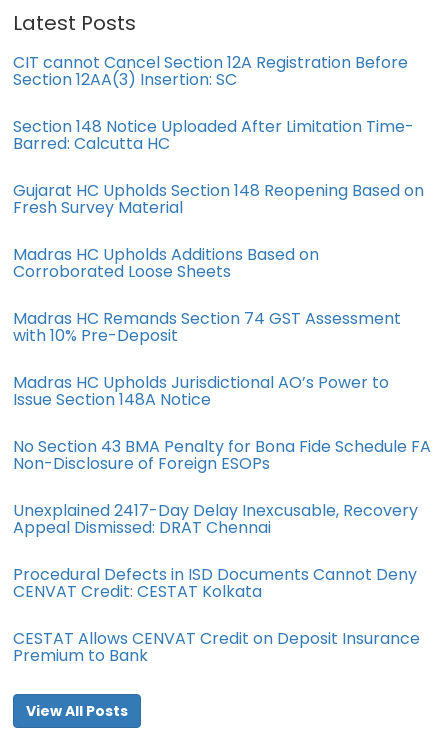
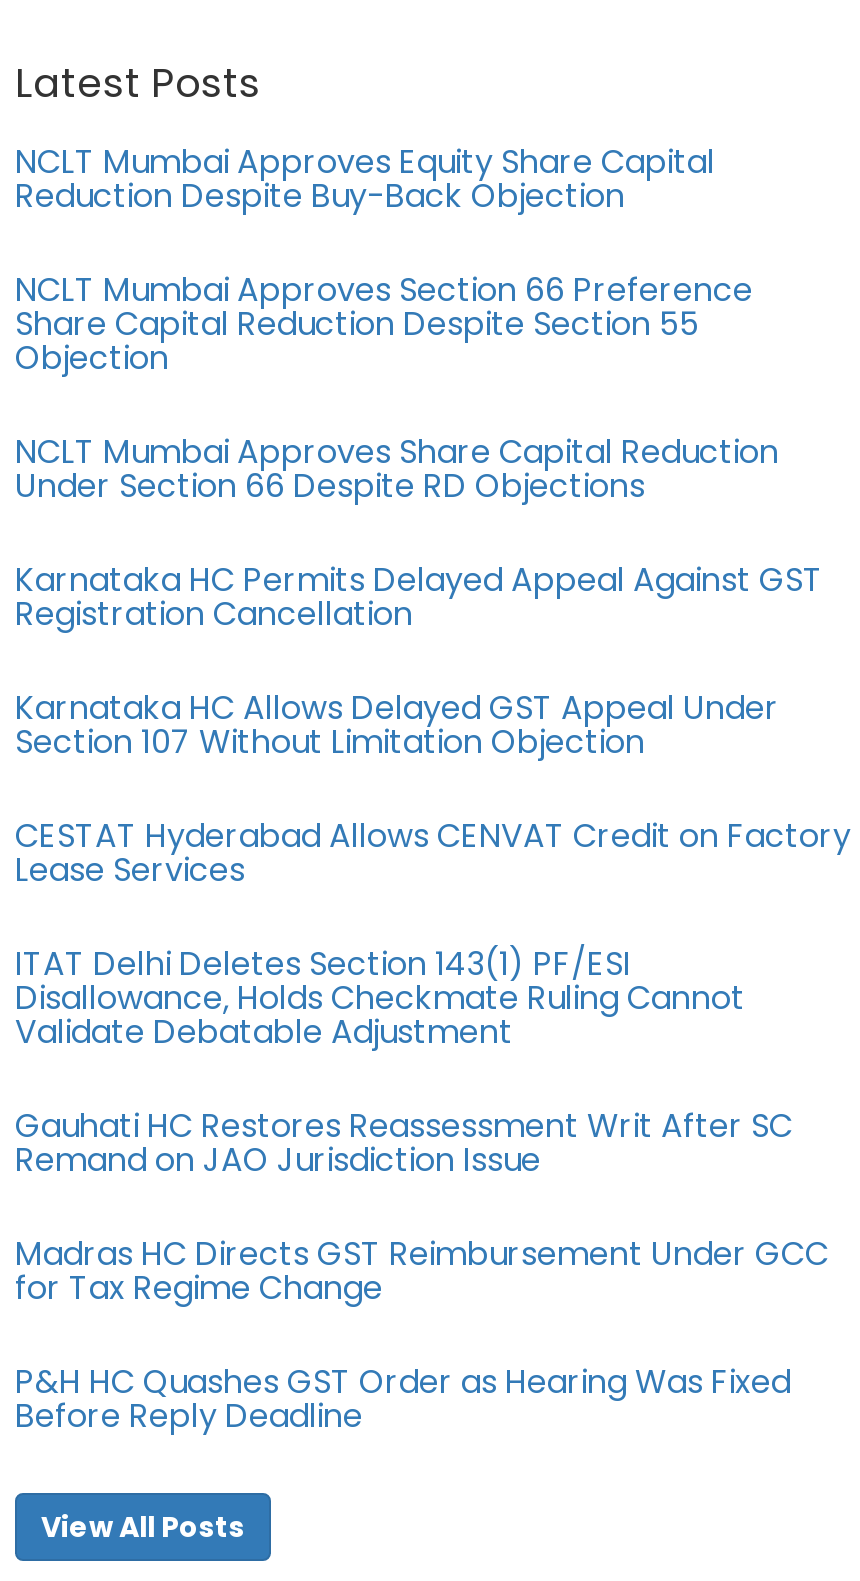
[13,51,408,91] CIT cannot Cancel Section 12A Registration Before | Section 12AA(3) Insertion: SC -> [15,139,715,219] NCLT Mumbai Approves Equity Share Capital | Reduction Despite Buy-Back Objection
[13,115,414,155] Section 148 Notice Uploaded After Limitation Time- | Barred: Calcutta HC -> [15,267,753,381] NCLT Mumbai Approves Section 66 Preference | Share Capital Reduction Despite Section 55 | Objection
[13,179,424,219] Gujarat HC Upholds Section 148 Reopening Based on | Fresh Survey Material -> [15,429,779,509] NCLT Mumbai Approves Share Capital Reduction | Under Section 66 Despite RD Objections
[13,243,319,283] Madras HC Upholds Additions Based on | Corroborated Loose Sheets -> [15,557,823,637] Karnataka HC Permits Delayed Appeal Against GST | Registration Cancellation
[13,307,401,347] Madras HC Remands Section 74 GST Assessment | with 10% Pre-Deposit -> [15,685,779,765] Karnataka HC Allows Delayed GST Appeal Under | Section 107 Without Limitation Objection
[13,371,389,411] Madras HC Upholds Jurisdictional AO’s Power to | Issue Section 148A Notice -> [15,813,851,893] CESTAT Hyderabad Allows CENVAT Credit on Factory | Lease Services
[13,435,431,475] No Section 43 BMA Penalty for Bona Fide Schedule FA | Non-Disclosure of Foreign ESOPs -> [15,941,745,1055] ITAT Delhi Deletes Section 143(1) PF/ESI | Disallowance, Holds Checkmate Ruling Cannot | Validate Debatable Adjustment
[13,499,418,539] Unexplained 2417-Day Delay Inexcusable, Recovery | Appeal Dismissed: DRAT Chennai -> [15,1103,793,1183] Gauhati HC Restores Reassessment Writ After SC | Remand on JAO Jurisdiction Issue
[13,563,417,603] Procedural Defects in ISD Documents Cannot Deny | CENVAT Credit: CESTAT Kolkata -> [15,1231,829,1311] Madras HC Directs GST Reimbursement Under GCC | for Tax Regime Change
[13,627,420,667] CESTAT Allows CENVAT Credit on Deposit Insurance | Premium to Bank -> [15,1359,791,1439] P&H HC Quashes GST Order as Hearing Was Fixed | Before Reply Deadline

